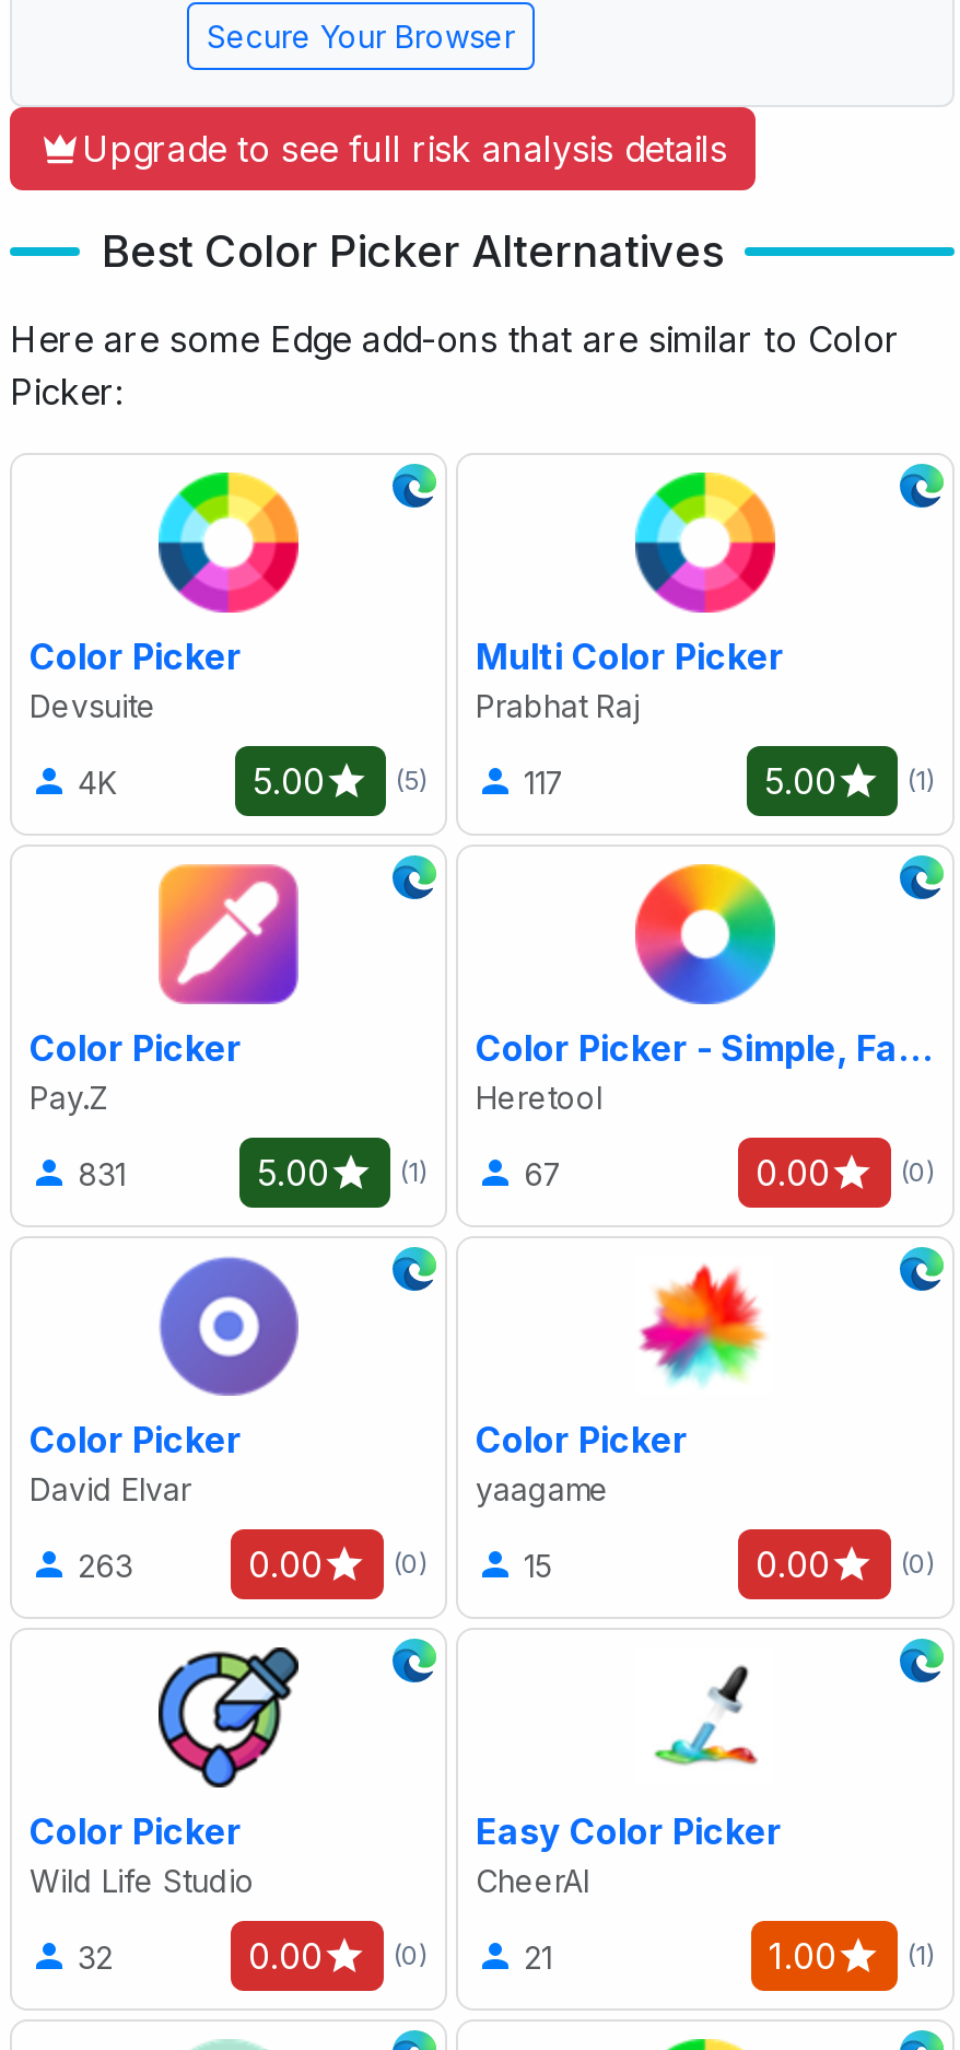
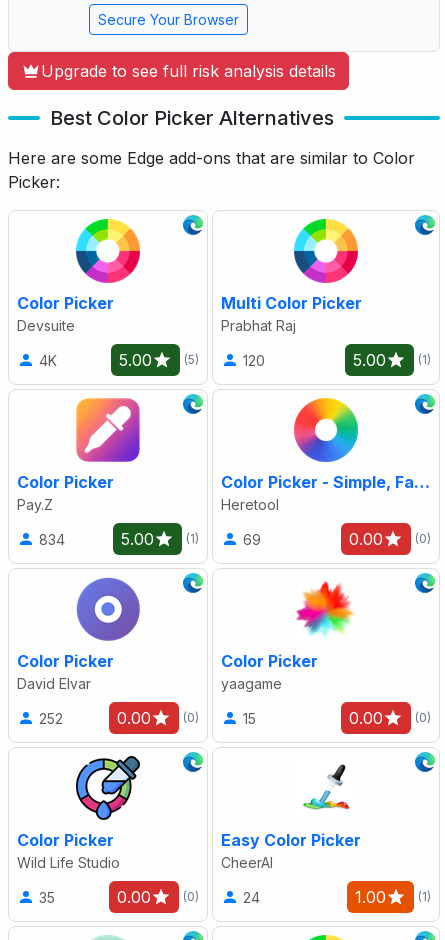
[524,763,565,800] 117 -> [243,352,265,369] 120
[78,1154,126,1191] 831 -> [39,531,65,548] 834
[524,1154,563,1191] 67 -> [243,531,261,548] 69
[78,1546,132,1583] 263 -> [39,710,63,727] 252
[78,1938,113,1975] 32 -> [39,889,55,906] 35
[524,1938,552,1975] 21 -> [243,889,260,906] 24

